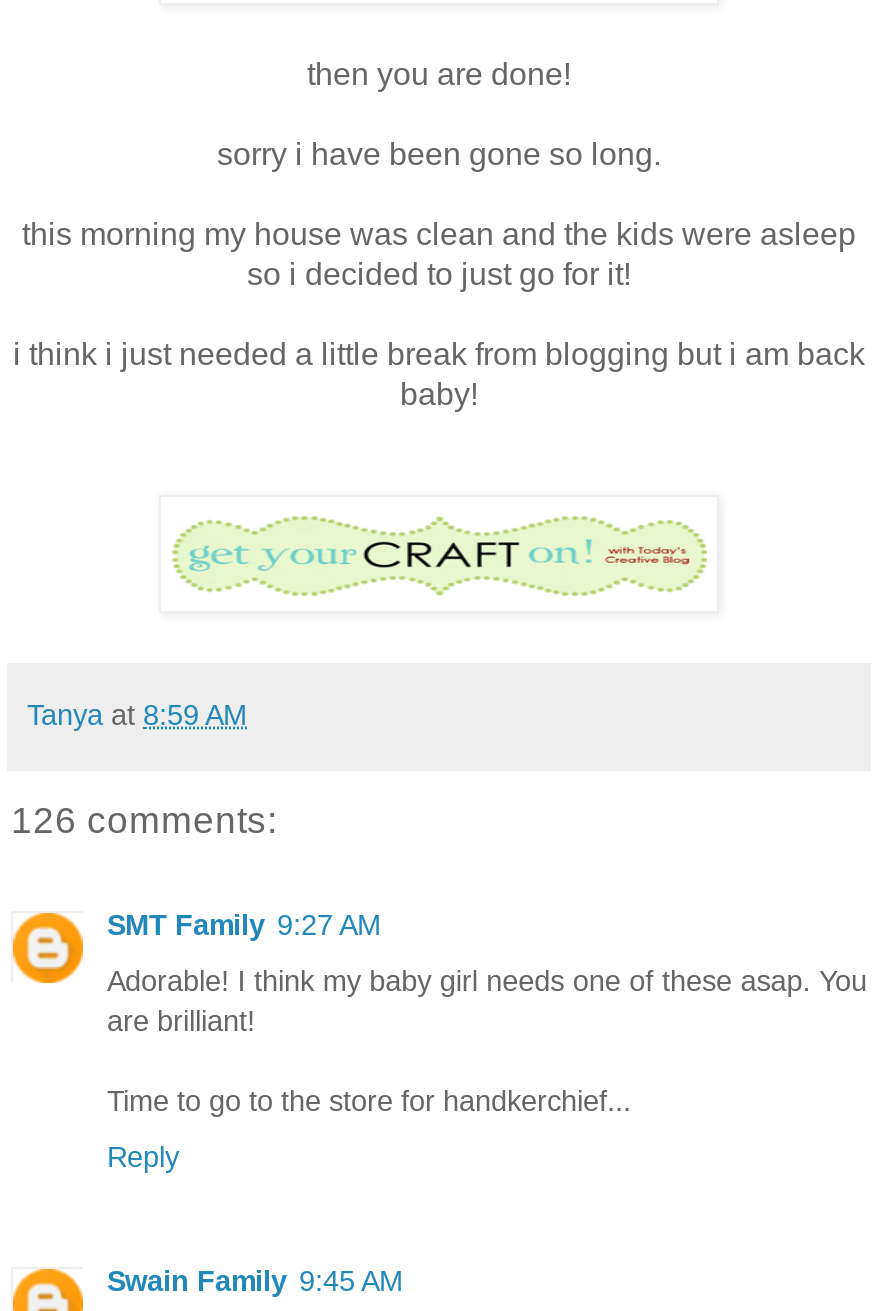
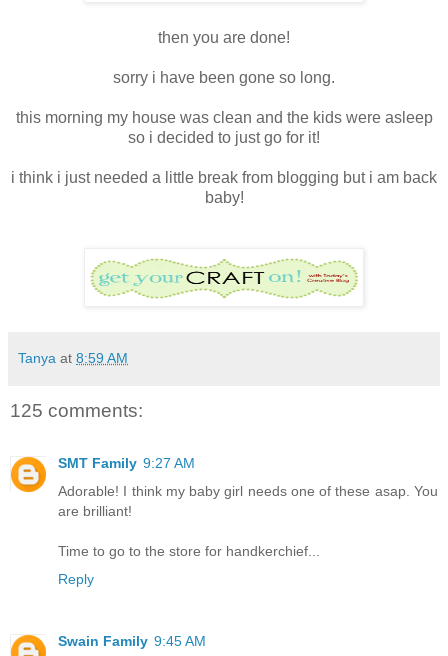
[11,800,277,842] 126 comments: -> [10,400,143,421] 125 comments:

